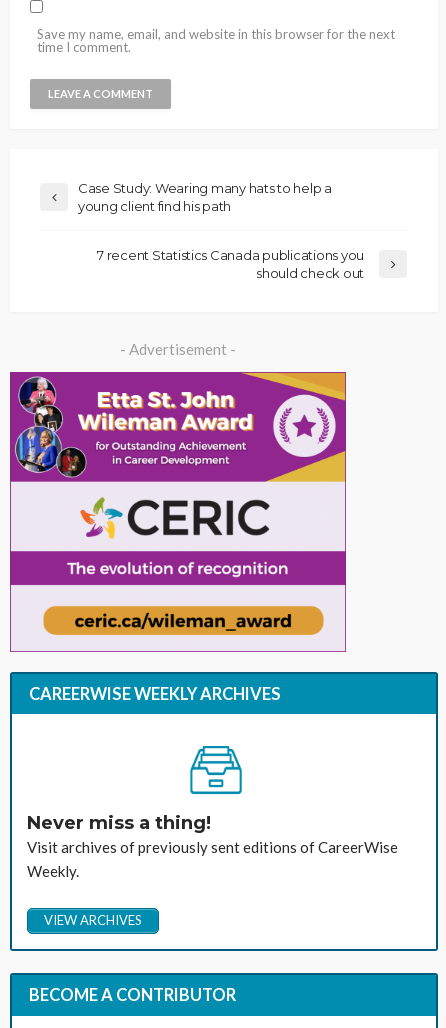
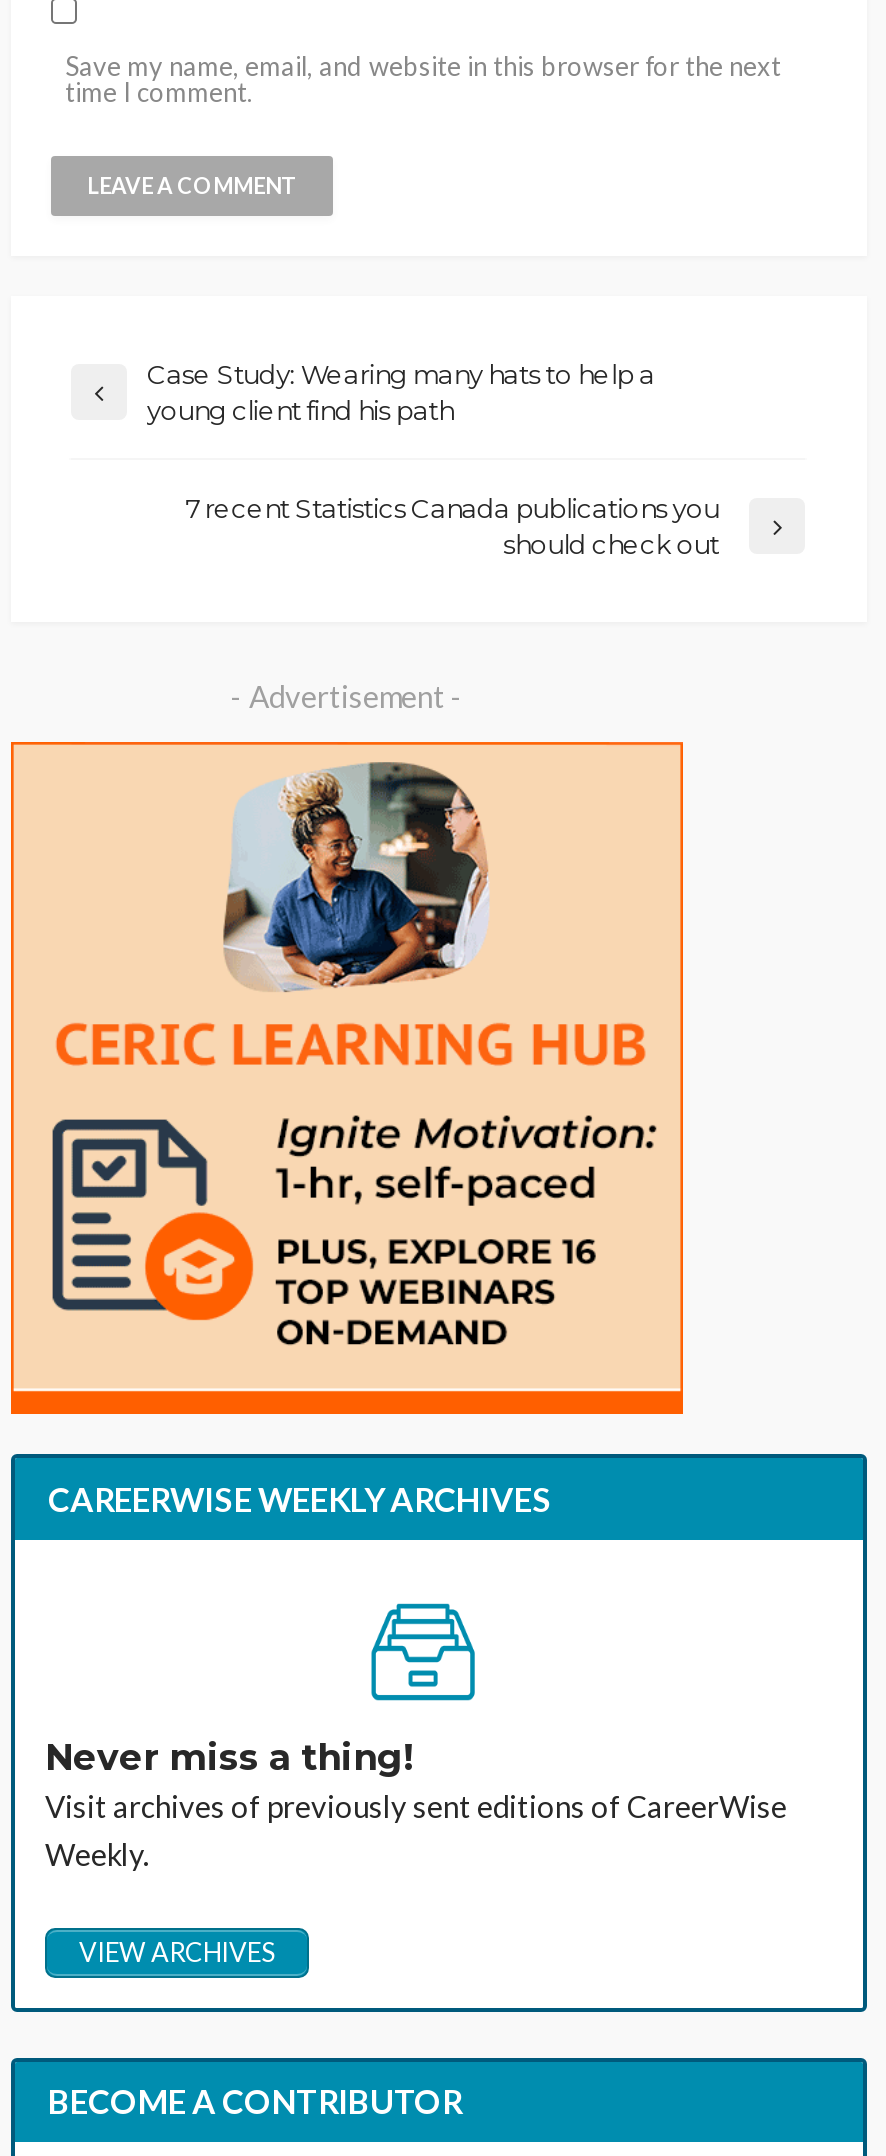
[9,371,347,653] [image] -> [9,740,685,1416] [image]

